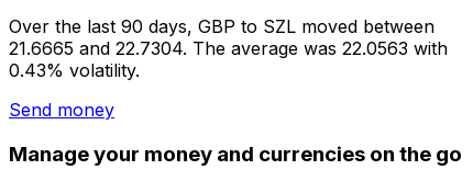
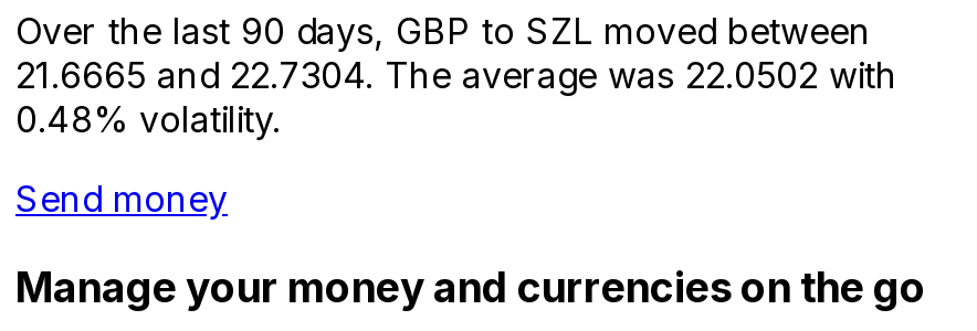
[9,37,448,59] 21.6665 and 22.7304. The average was 22.0563 with -> [15,53,897,97] 21.6665 and 22.7304. The average was 22.0502 with
[9,59,140,81] 0.43% volatility. -> [15,97,281,141] 0.48% volatility.

